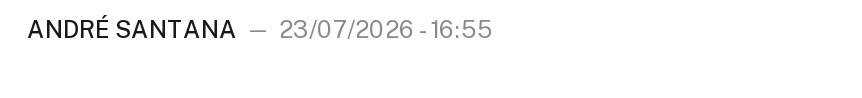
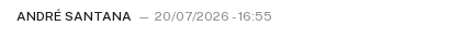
[27,15,493,43] ANDRÉ SANTANA 23/07/2026 - 16:55 -> [16,8,272,23] ANDRÉ SANTANA 20/07/2026 - 16:55

